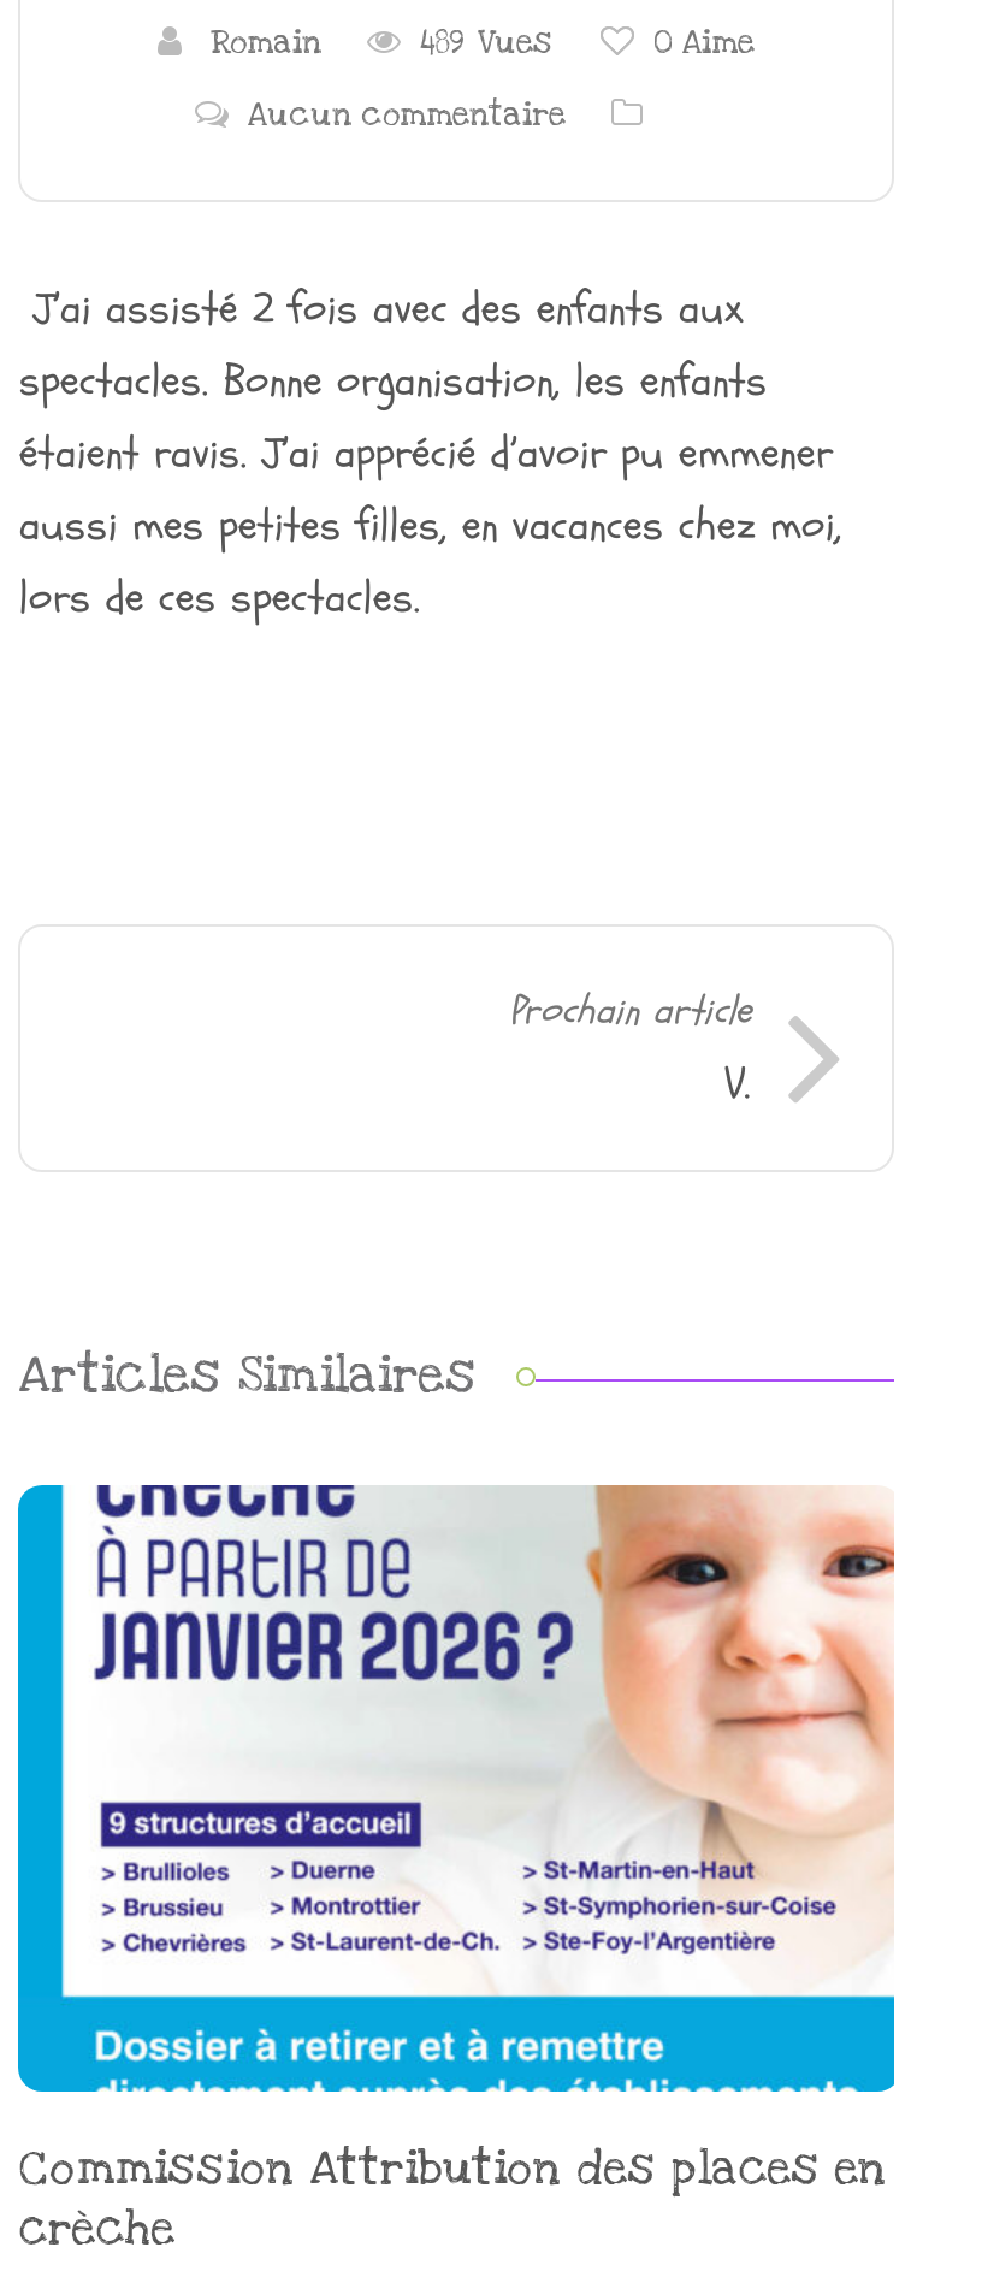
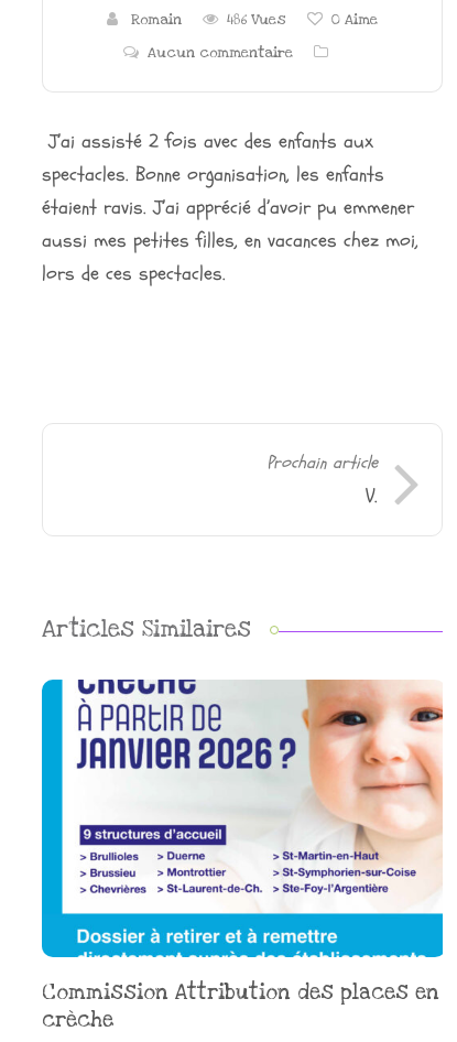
[420,21,555,65] 489 Vues -> [227,10,286,30] 486 Vues

